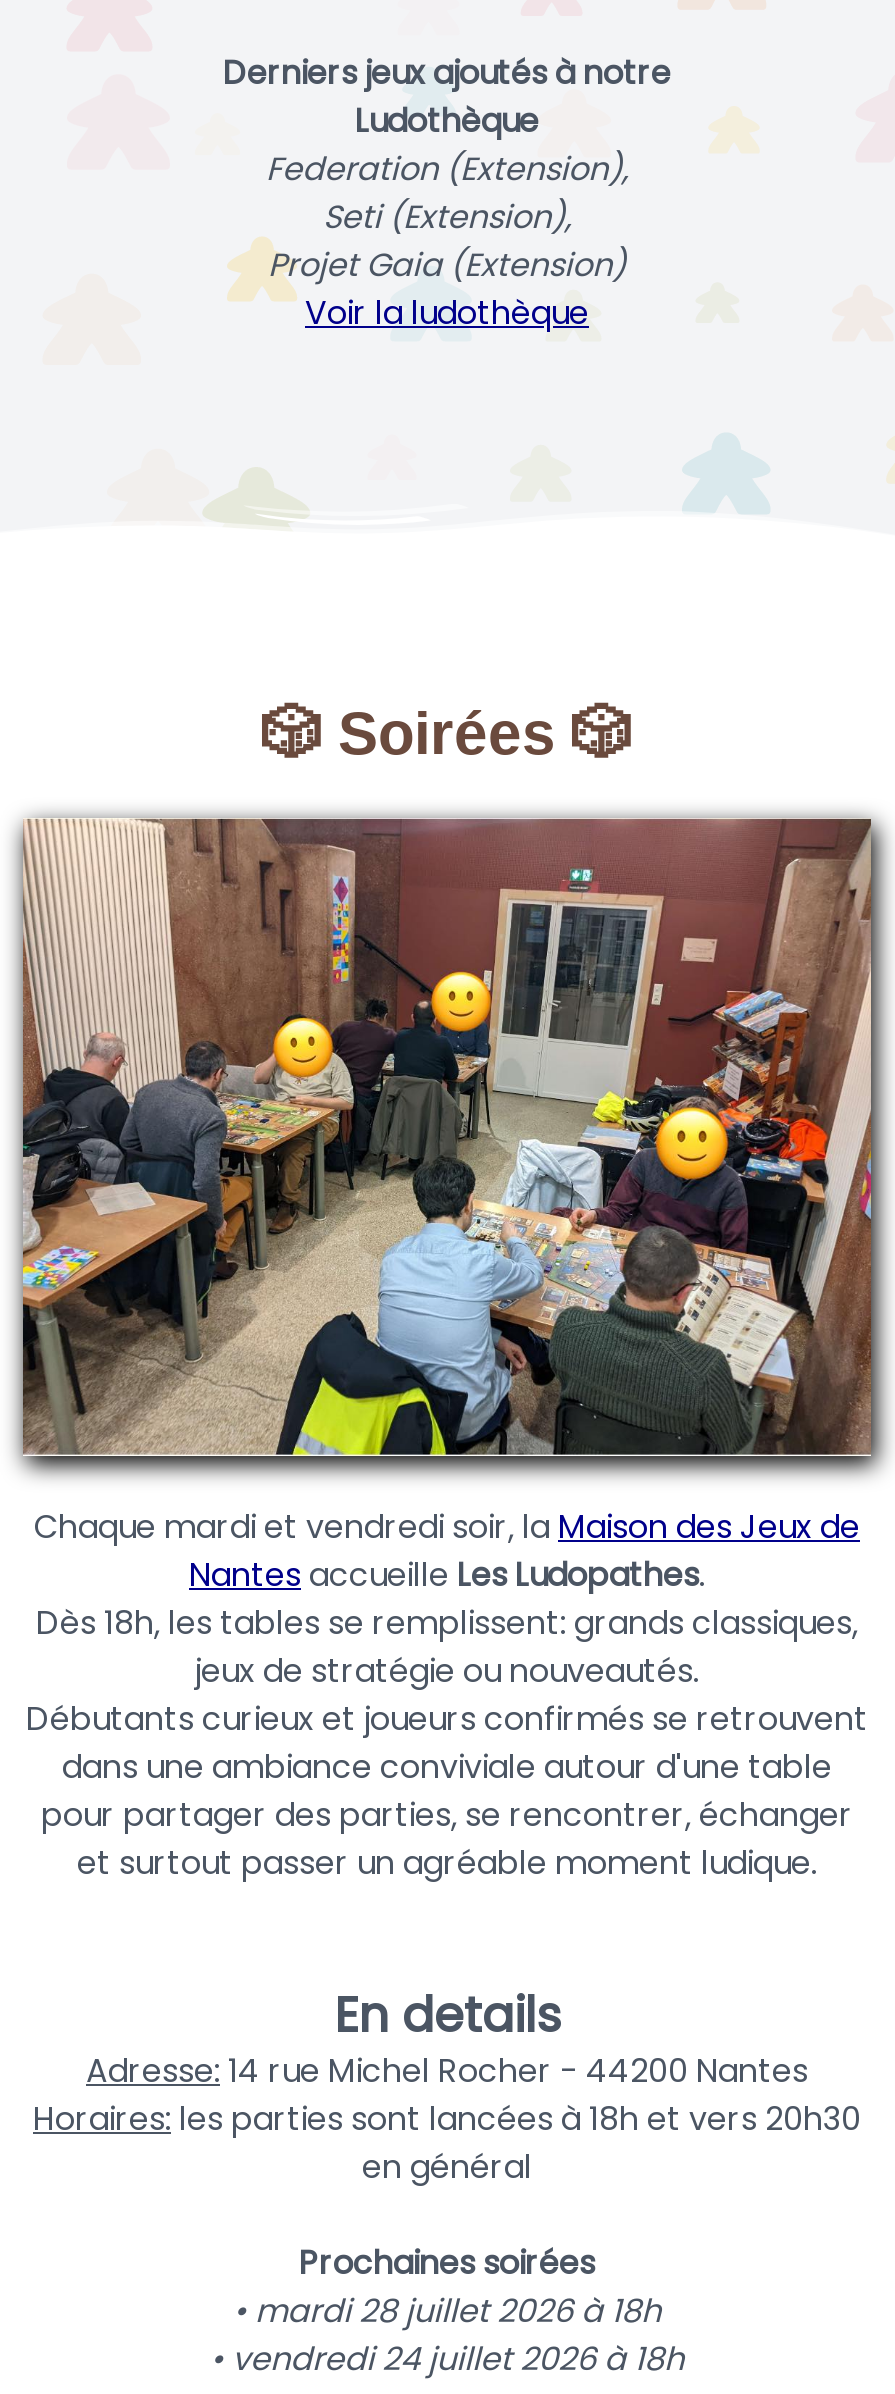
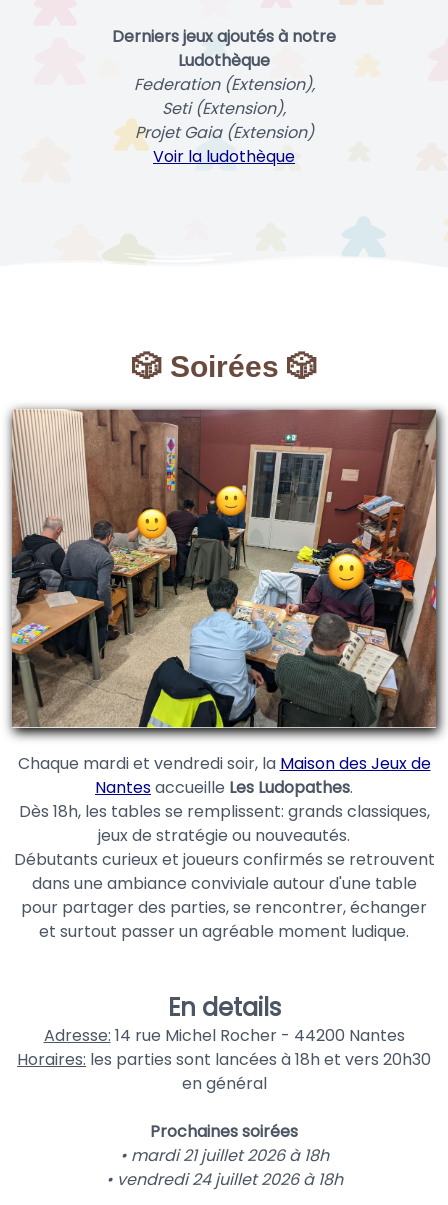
[233,2289,661,2335] • mardi 28 juillet 2026 à 18h -> [119,1144,328,1167] • mardi 21 juillet 2026 à 18h

